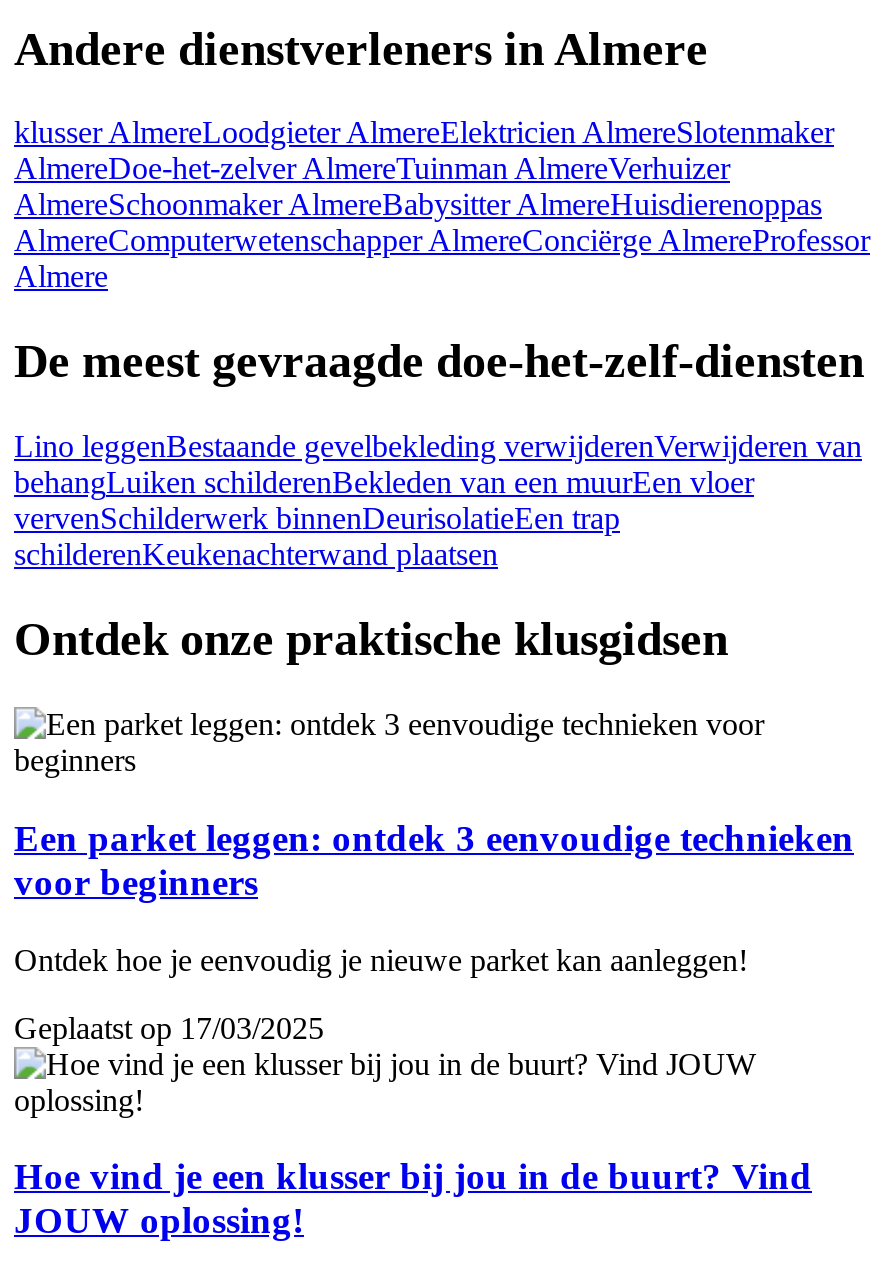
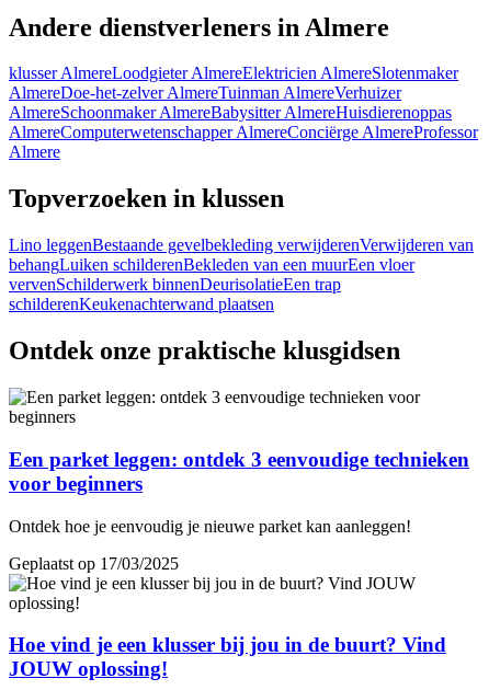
[14,336,864,388] De meest gevraagde doe-het-zelf-diensten -> [9,184,284,213] Topverzoeken in klussen

